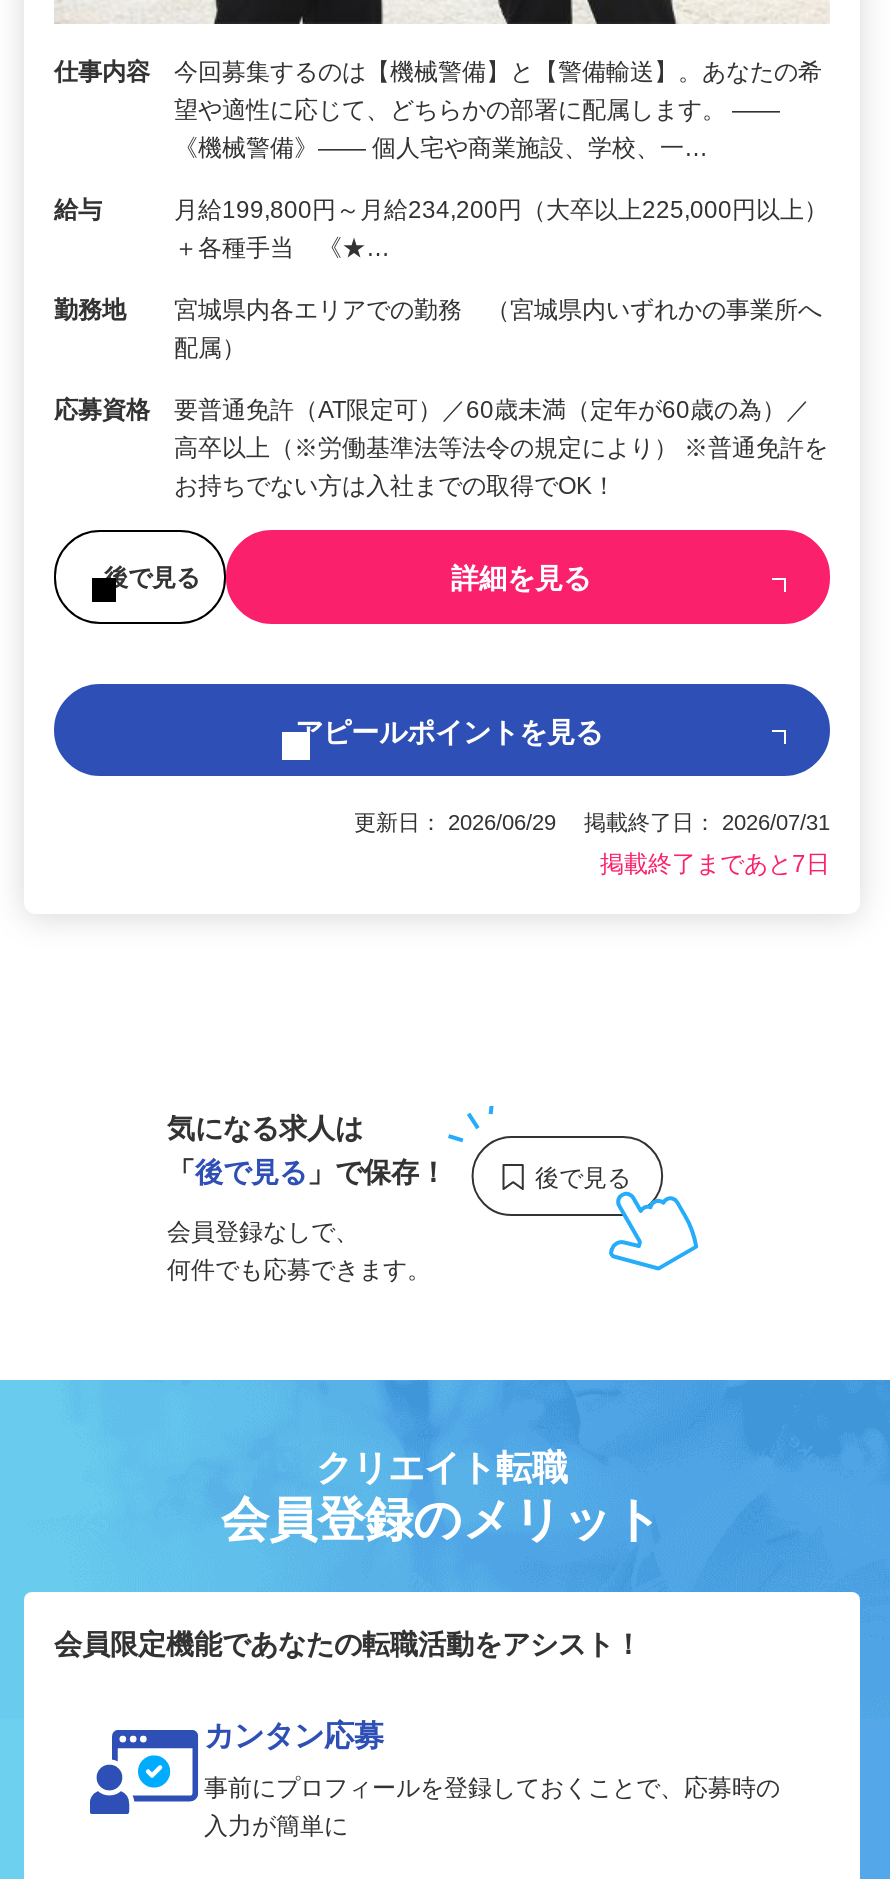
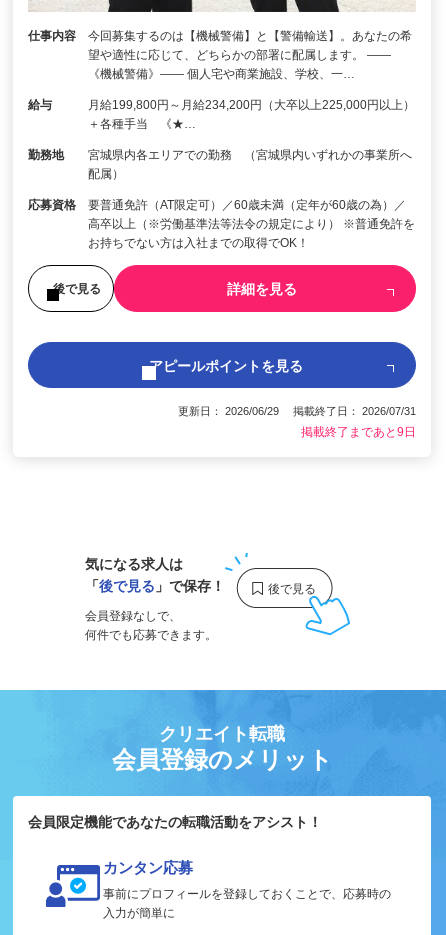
[600,850,830,878] 掲載終了まであと7日 -> [301,425,416,439] 掲載終了まであと9日

